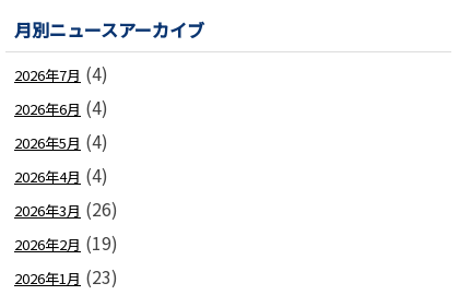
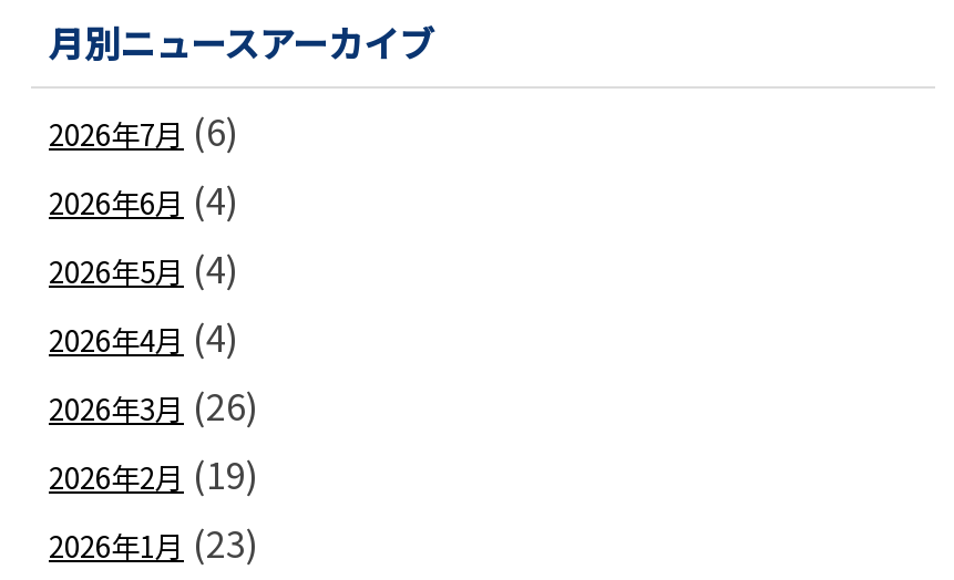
[14,60,108,87] 2026年7月(4) -> [49,105,239,158] 2026年7月(6)

